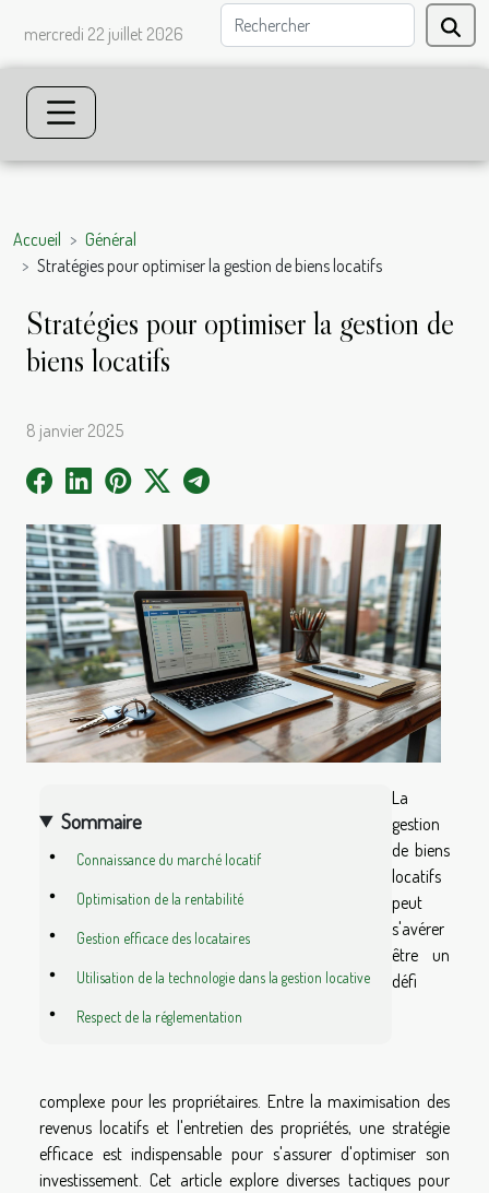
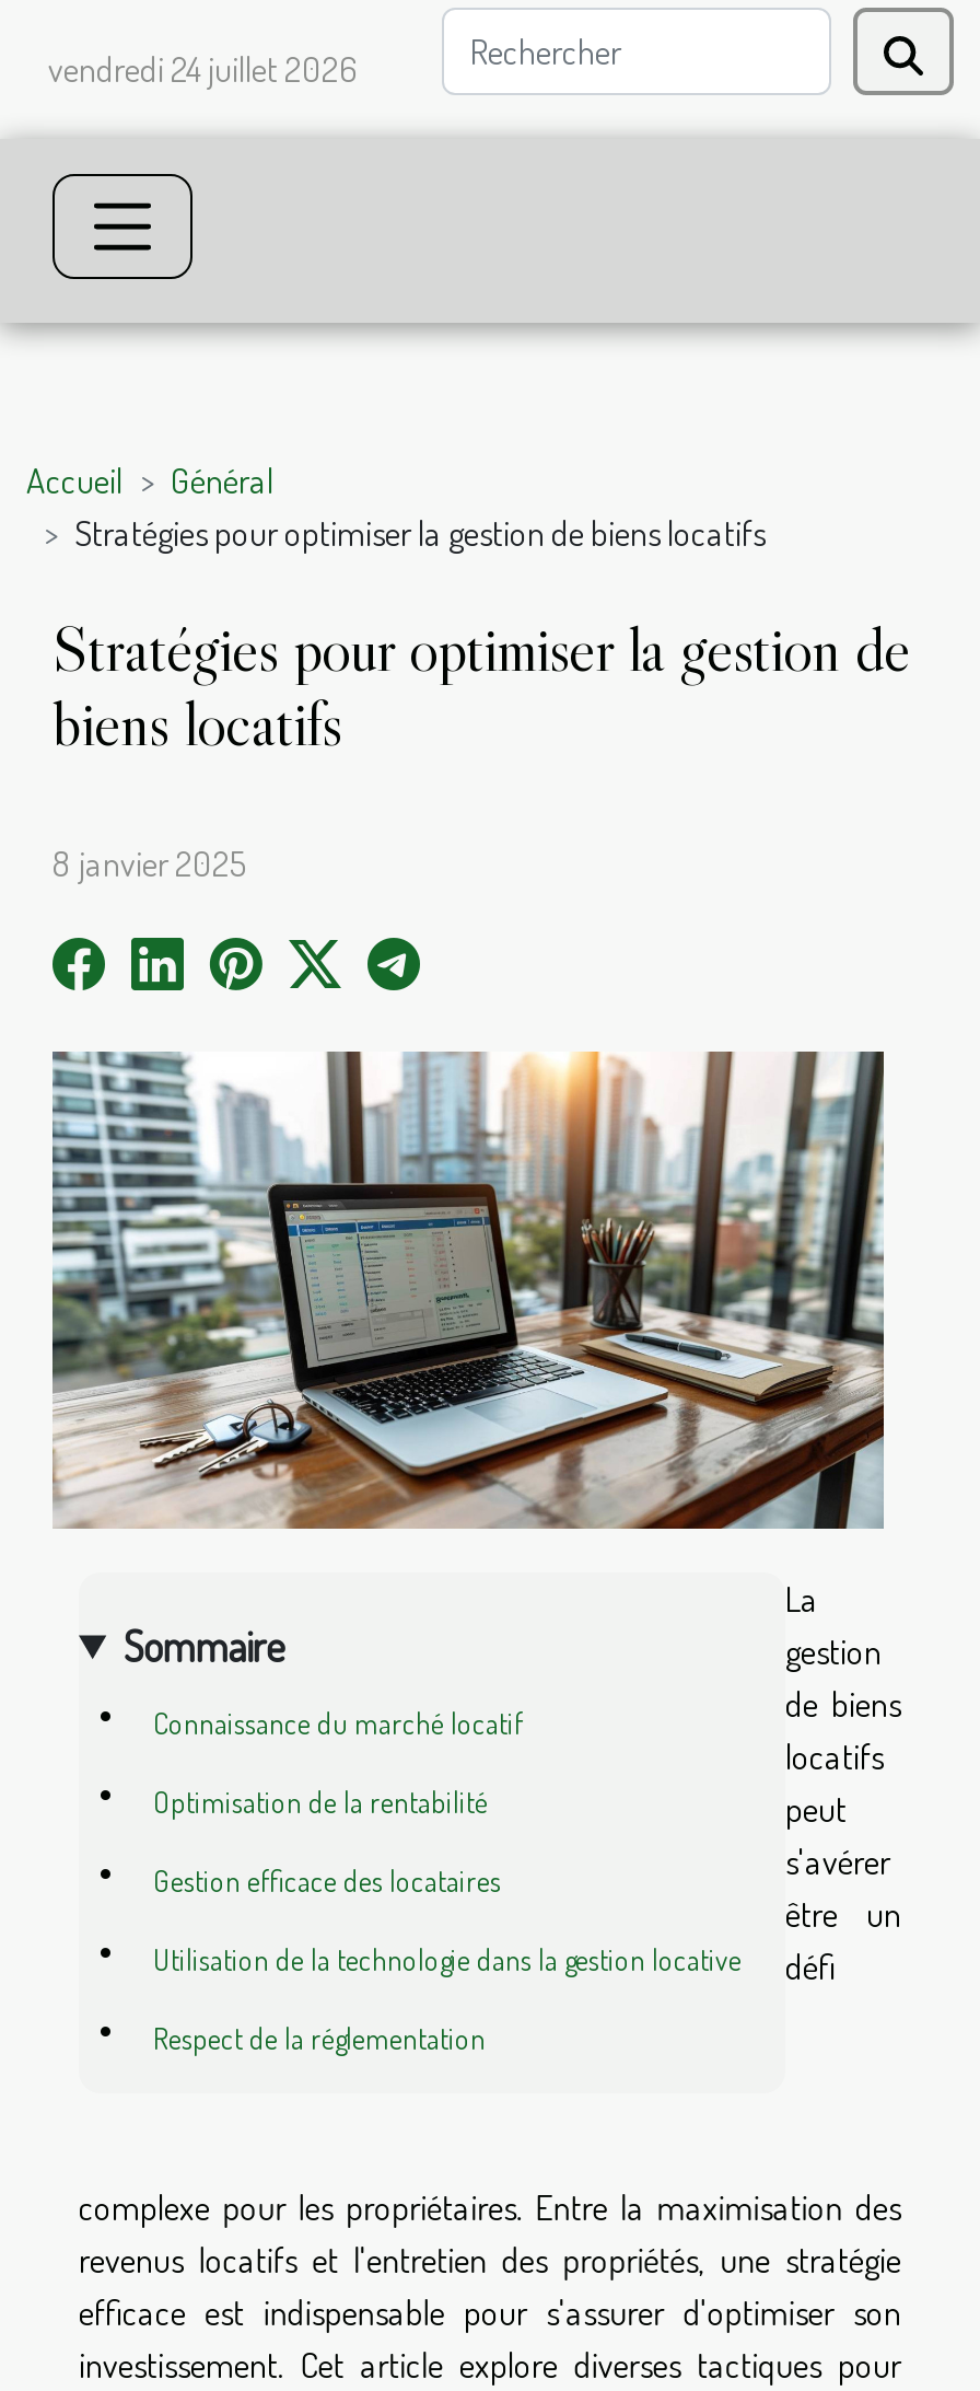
[24,23,183,45] mercredi 22 juillet 2026 -> [48,47,359,91] vendredi 24 juillet 2026

